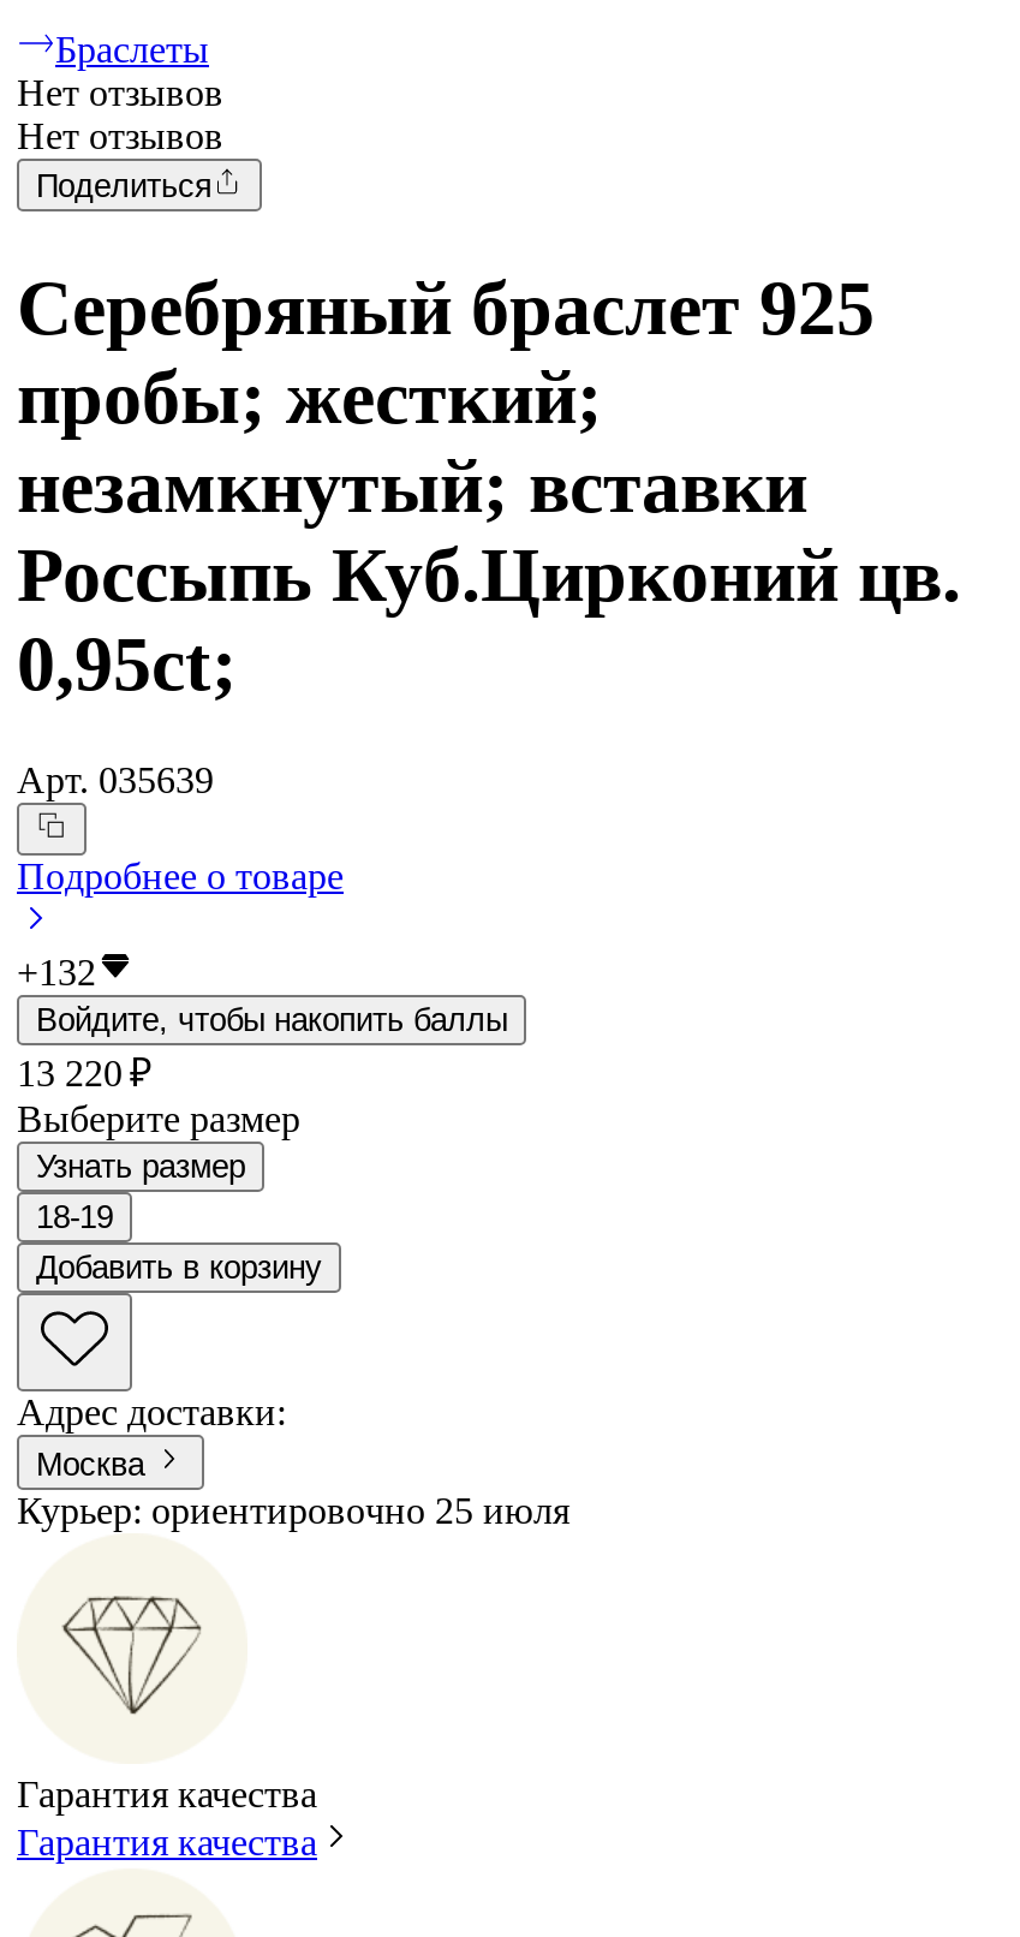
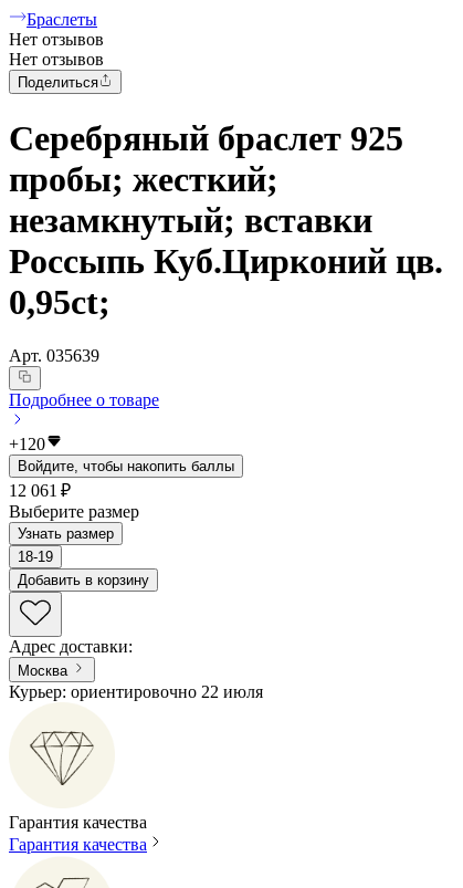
[17,953,96,994] +132 -> [9,435,45,454] +120
[17,1054,151,1095] 13 220 ₽ -> [9,482,71,500] 12 061 ₽
[17,1490,569,1530] Курьер: ориентировочно 25 июля -> [9,682,263,701] Курьер: ориентировочно 22 июля

